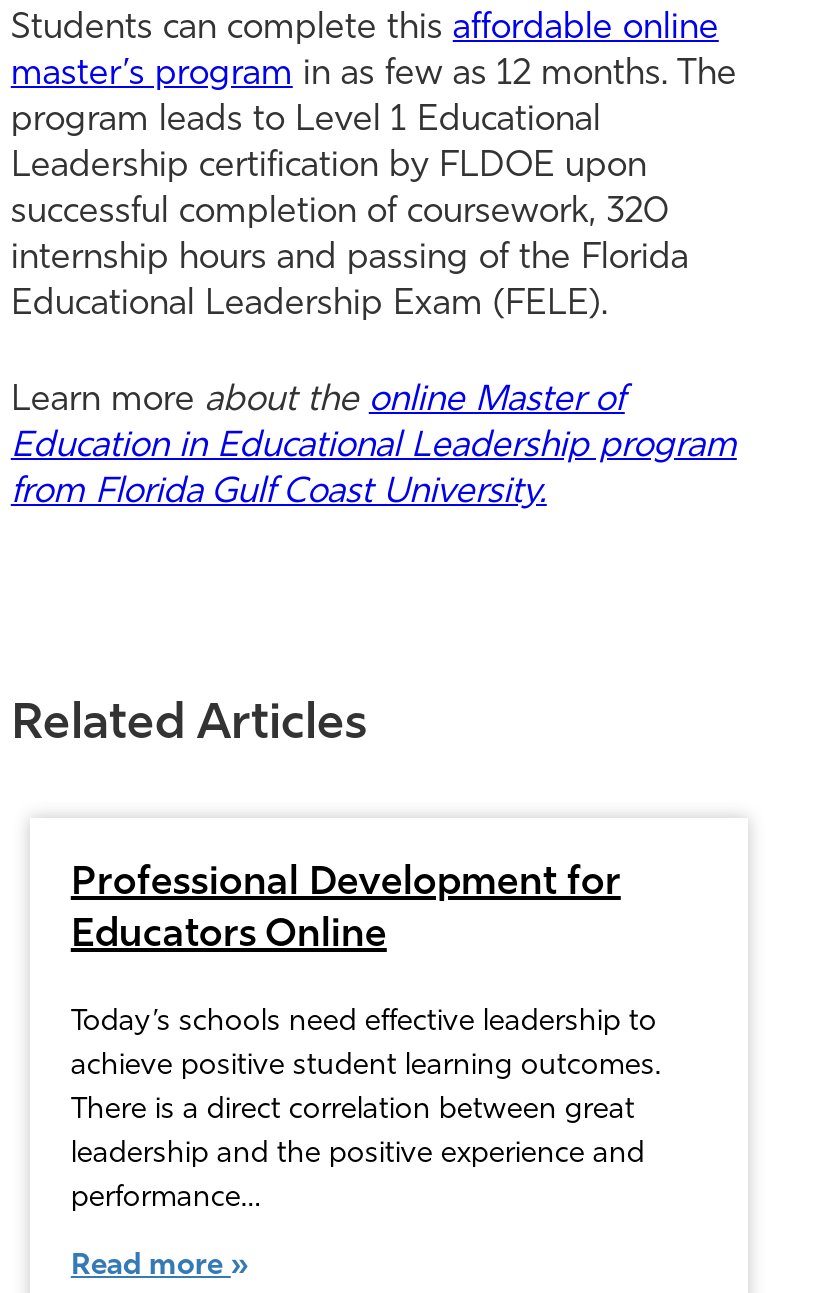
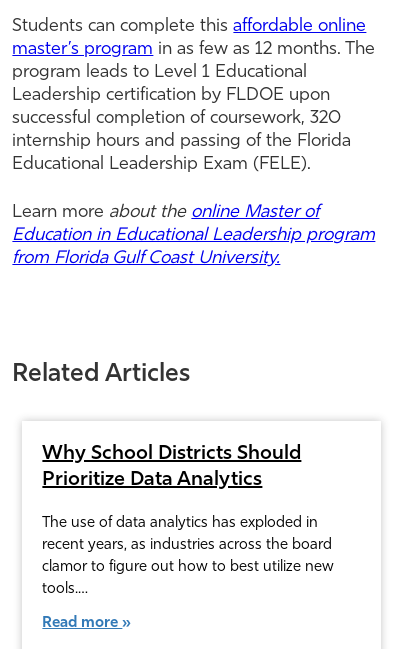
[71,864,661,1214] Professional Development for | Educators Online | Today’s schools need effective leadership to | achieve positive student learning outcomes. | There is a direct correlation between great | leadership and the positive experience and | performance… -> [42,444,334,597] Why School Districts Should | Prioritize Data Analytics | The use of data analytics has exploded in | recent years, as industries across the board | clamor to figure out how to best utilize new | tools.…

